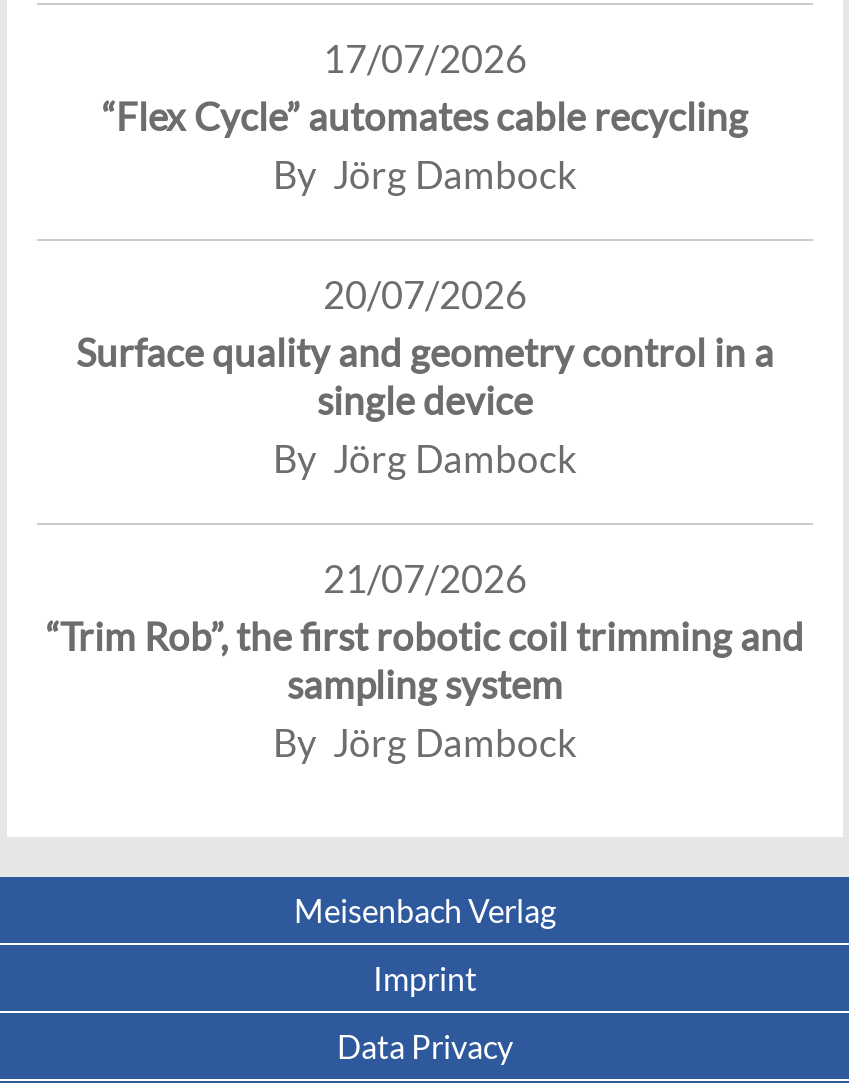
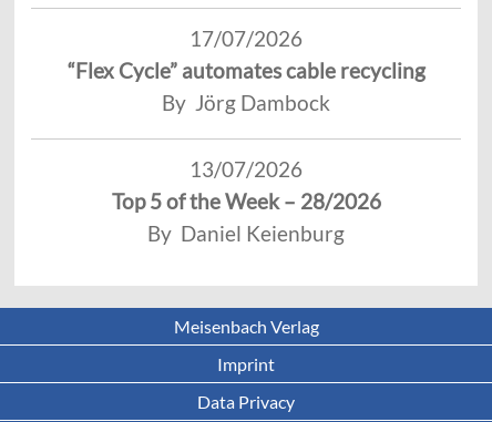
[46,271,804,765] 20/07/2026 | Surface quality and geometry control in a | single device | By Jörg Dambock | 21/07/2026 | “Trim Rob”, the first robotic coil trimming and | sampling system | By Jörg Dambock -> [111,156,381,246] 13/07/2026 | Top 5 of the Week – 28/2026 | By Daniel Keienburg

